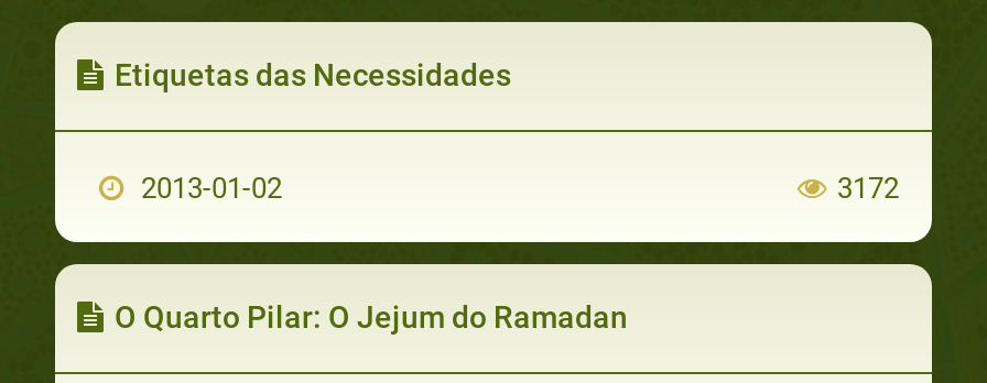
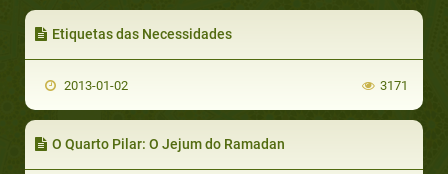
[837,171,899,204] 3172 -> [380,78,408,93] 3171

